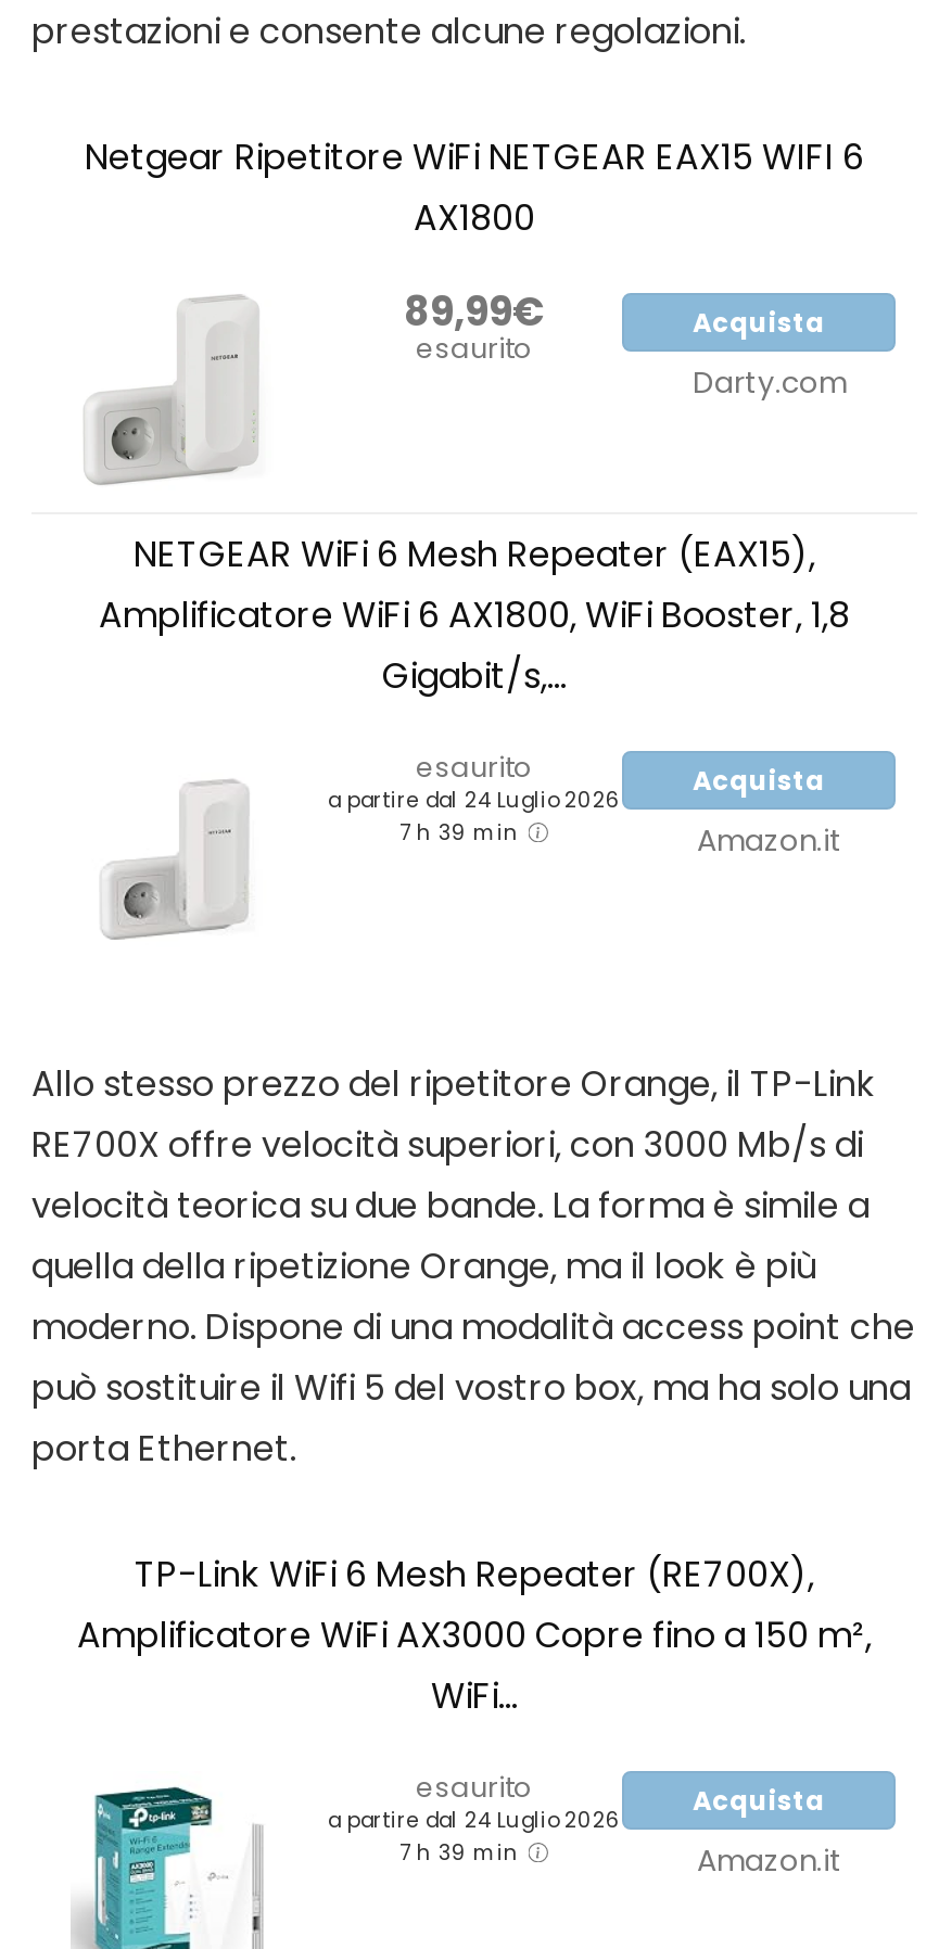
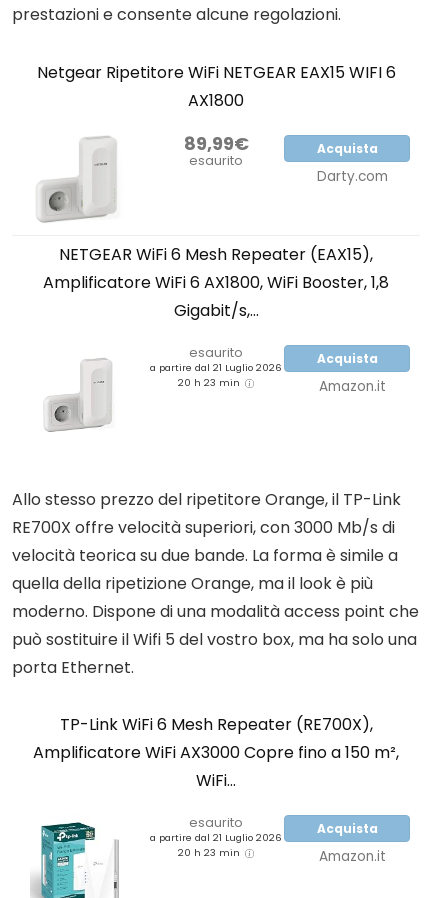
[328,785,621,813] a partire dal 24 Luglio 2026 -> [150,361,282,374] a partire dal 21 Luglio 2026
[399,817,525,845] 7 h 39 min -> [178,376,243,389] 20 h 23 min
[328,1805,621,1833] a partire dal 24 Luglio 2026 -> [150,831,282,844] a partire dal 21 Luglio 2026
[399,1837,525,1865] 7 h 39 min -> [178,846,243,859] 20 h 23 min

